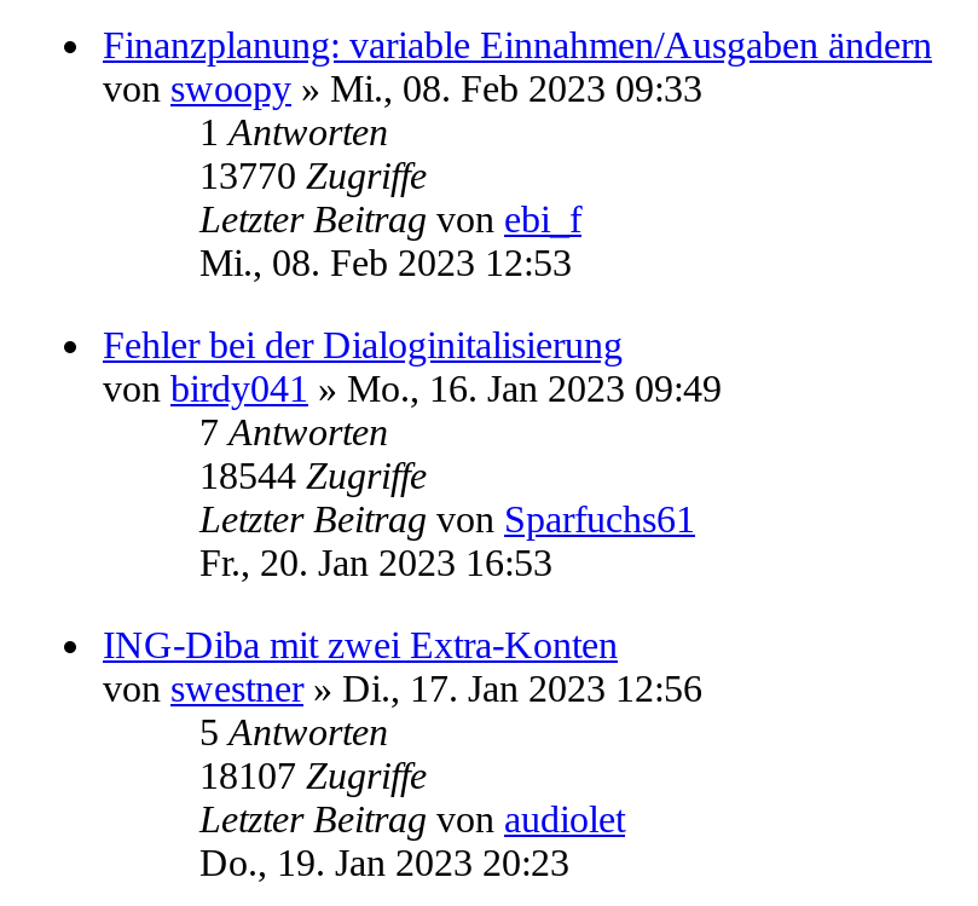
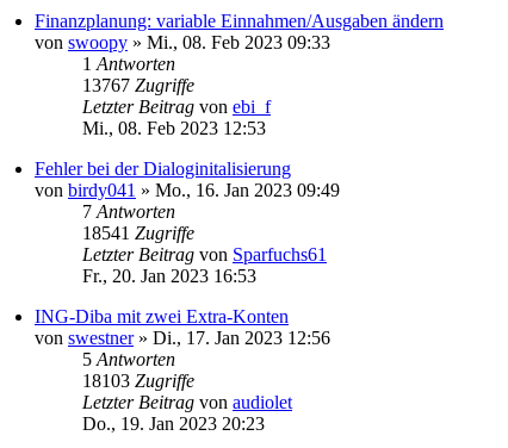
[199,155,427,196] 13770 Zugriffe -> [82,75,194,95] 13767 Zugriffe
[199,455,427,496] 18544 Zugriffe -> [82,223,194,243] 18541 Zugriffe
[199,755,427,796] 18107 Zugriffe -> [82,370,194,391] 18103 Zugriffe

